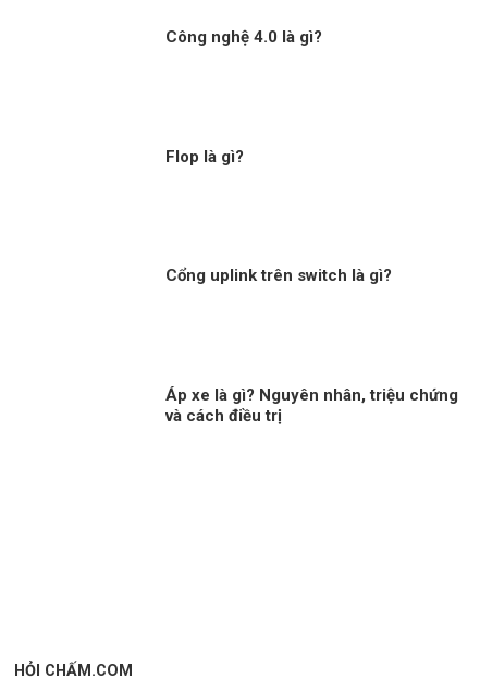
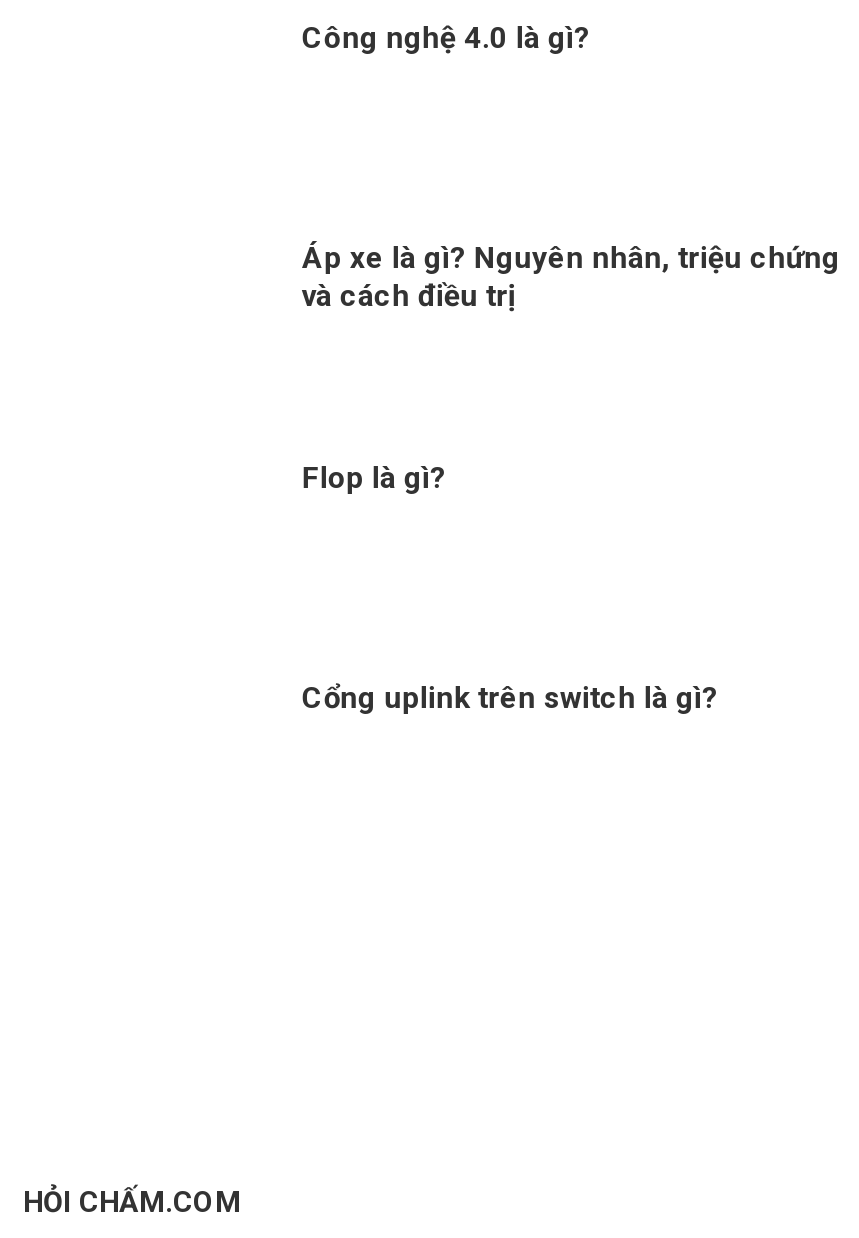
moved [166,146,392,286] -> [302,460,718,716]: Flop là gì? | Cổng uplink trên switch là gì?
moved [166,386,459,426] -> [302,240,840,314]: Áp xe là gì? Nguyên nhân, triệu chứng | và cách điều trị

